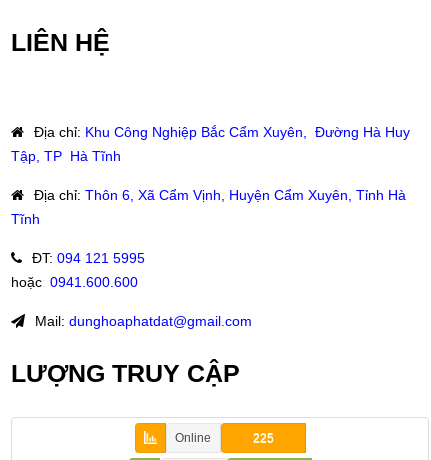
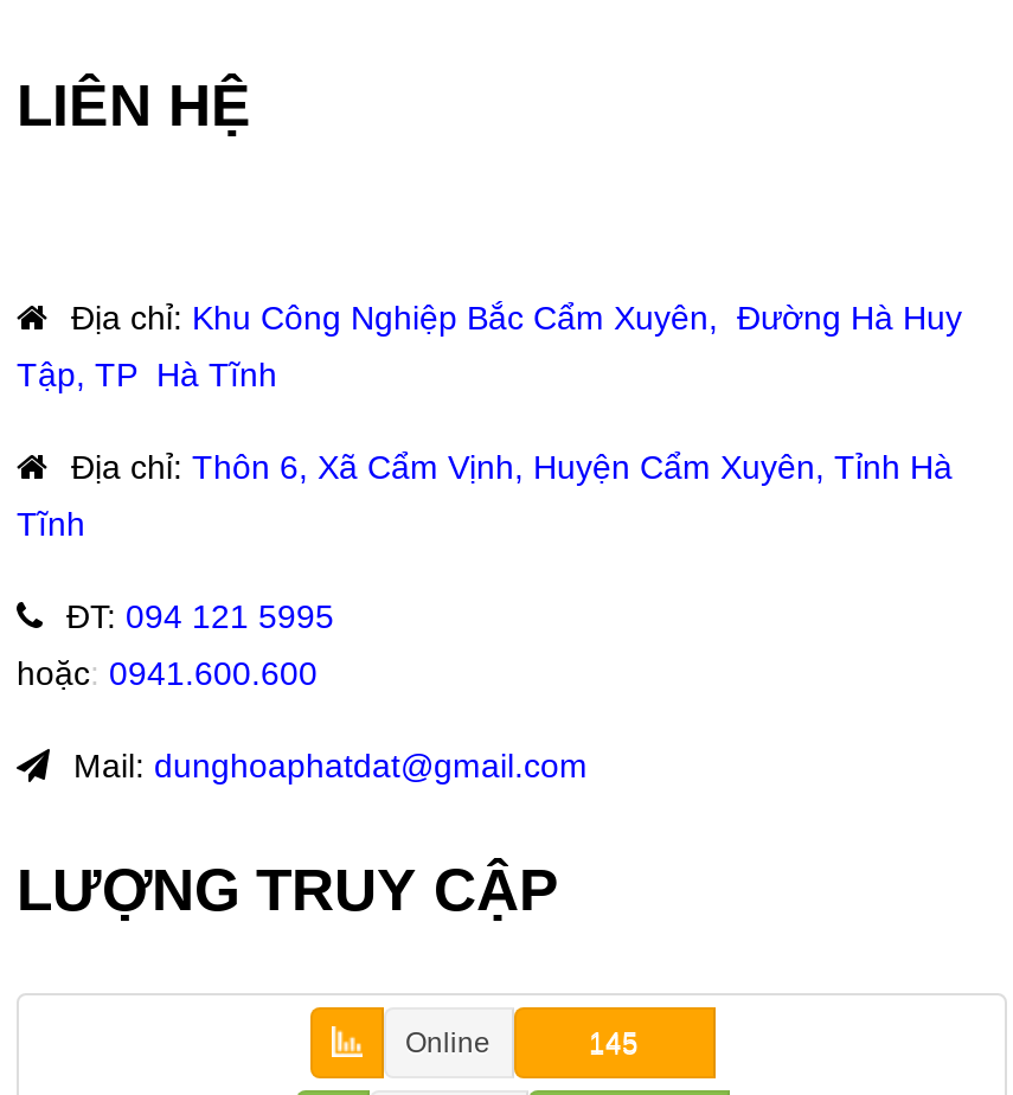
[252,431,273,445] 225 -> [589,1027,639,1060] 145

